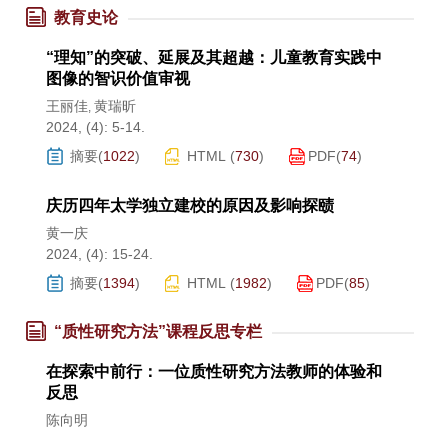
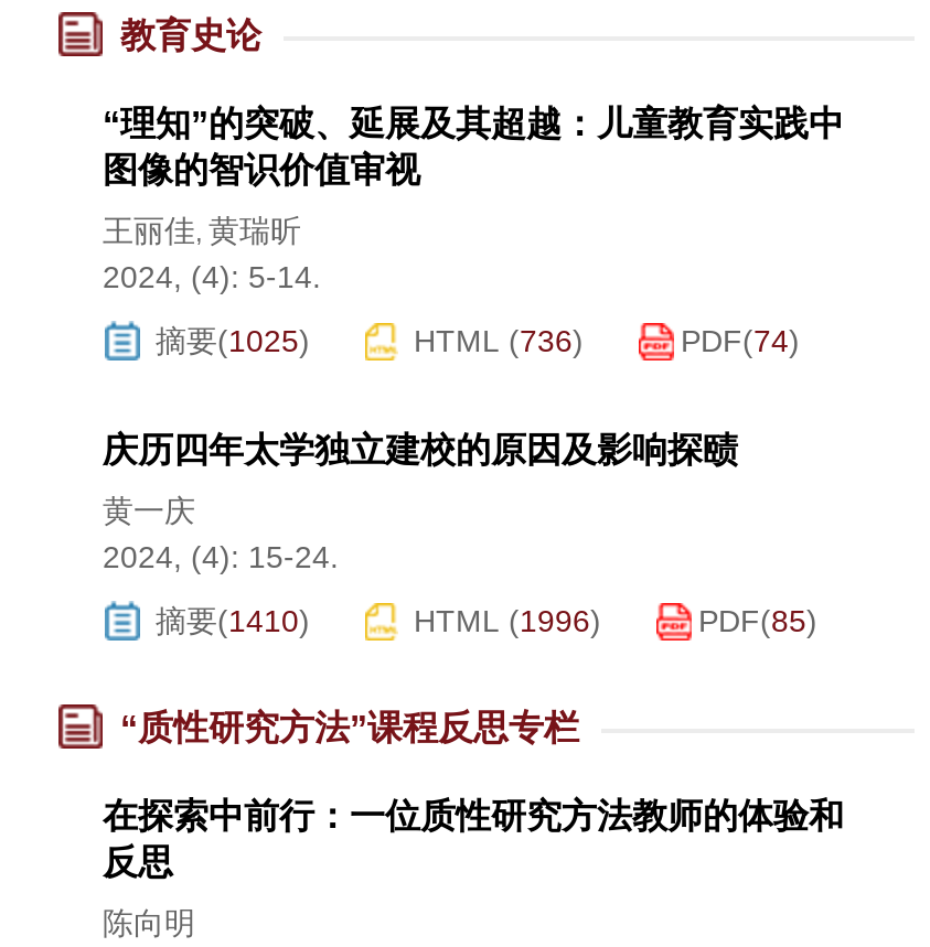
[70,148,140,164] 摘要(1022) -> [156,323,310,358] 摘要(1025)
[187,148,264,164] HTML (730) -> [414,323,584,358] HTML (736)
[70,275,140,291] 摘要(1394) -> [156,603,310,638] 摘要(1410)
[187,275,272,291] HTML (1982) -> [414,603,601,638] HTML (1996)

